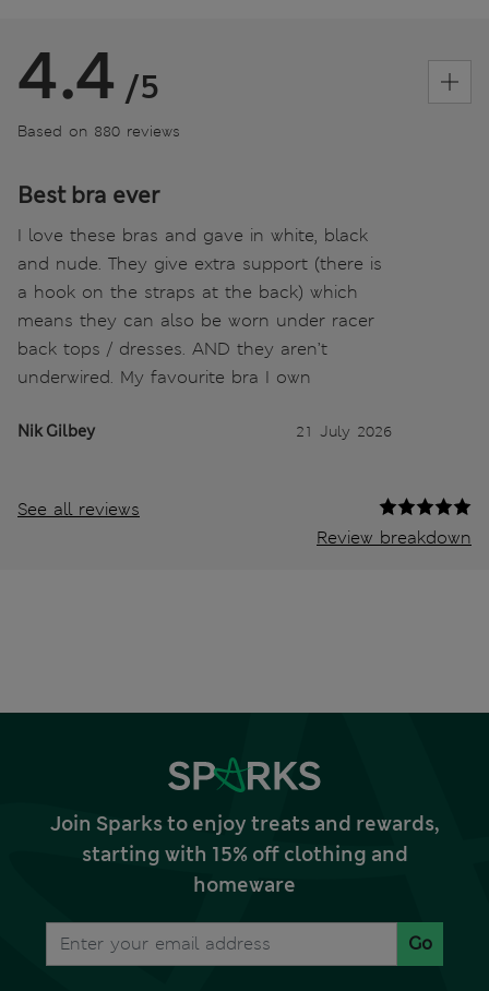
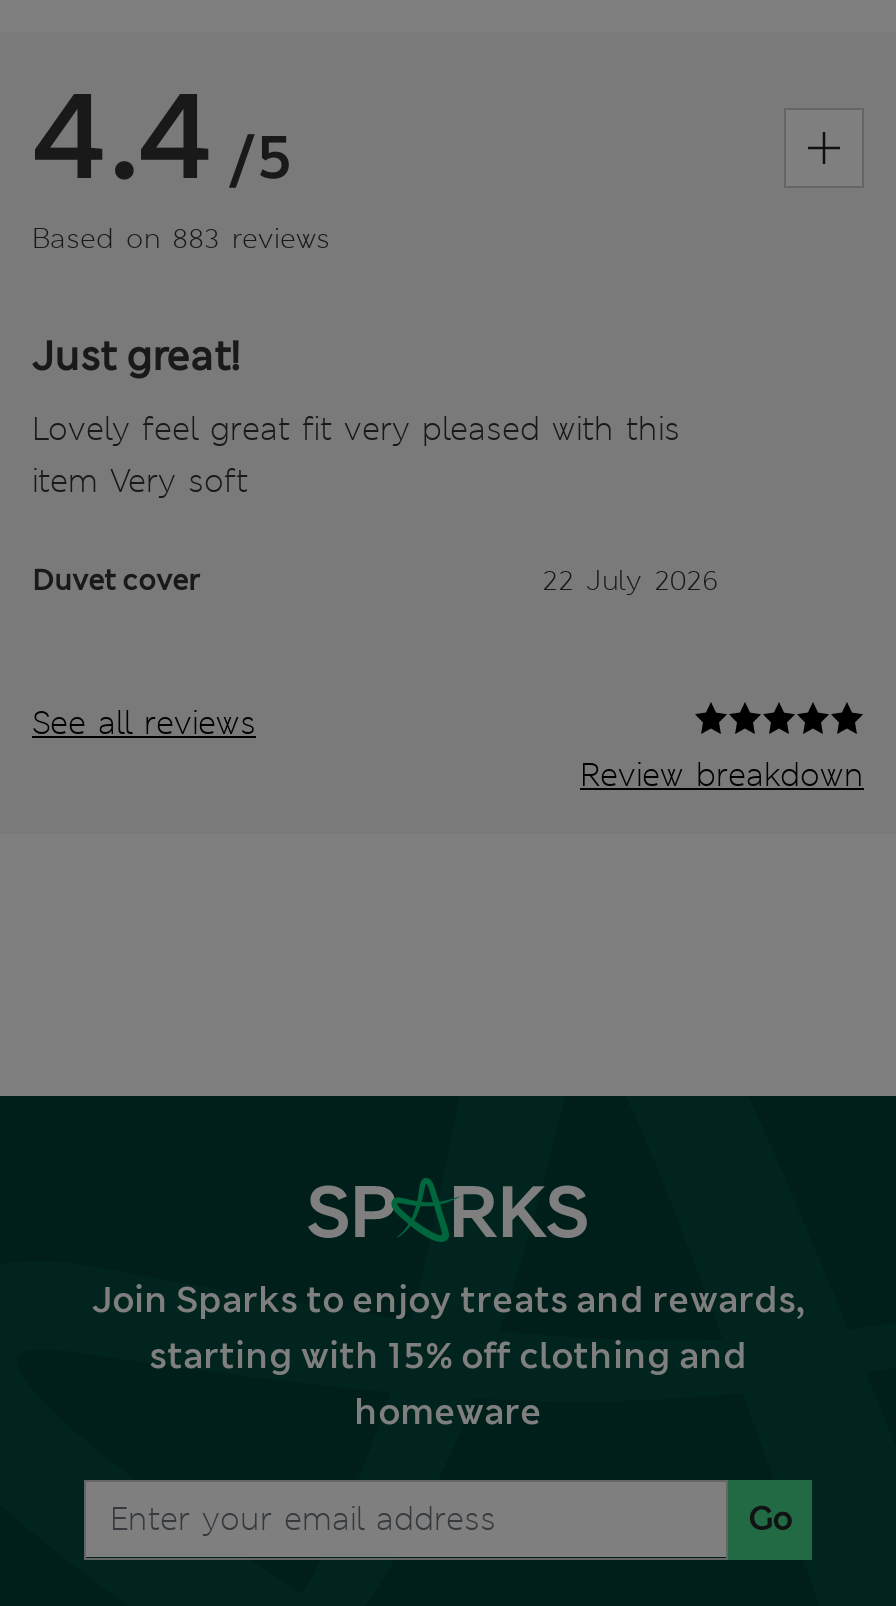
[17,121,180,140] Based on 880 reviews -> [32,219,330,255] Based on 883 reviews
[17,181,159,209] Best bra ever -> [32,329,240,381] Just great!
[17,223,382,388] I love these bras and gave in white, black | and nude. They give extra support (there is | a hook on the straps at the back) which | means they can also be worn under racer | back tops / dresses. AND they aren’t | underwired. My favourite bra I own -> [32,407,680,501] Lovely feel great fit very pleased with this | item Very soft
[17,421,392,440] Nik Gilbey | 21 July 2026 -> [32,561,718,597] Duvet cover | 22 July 2026

